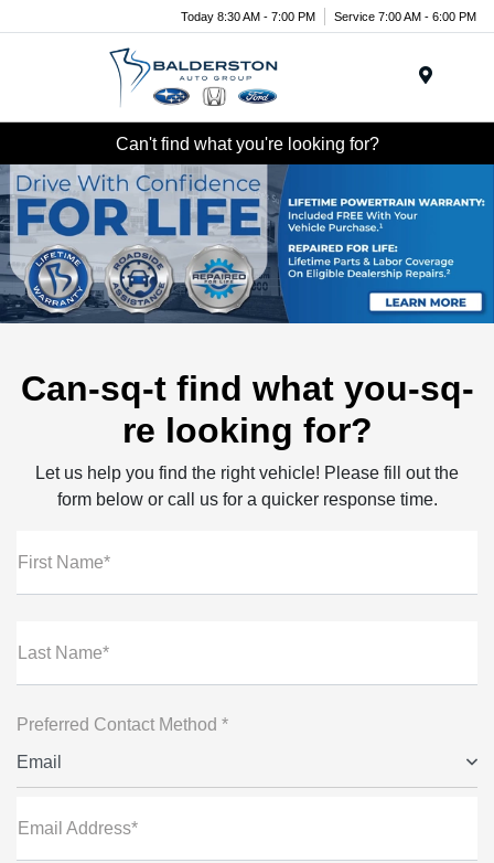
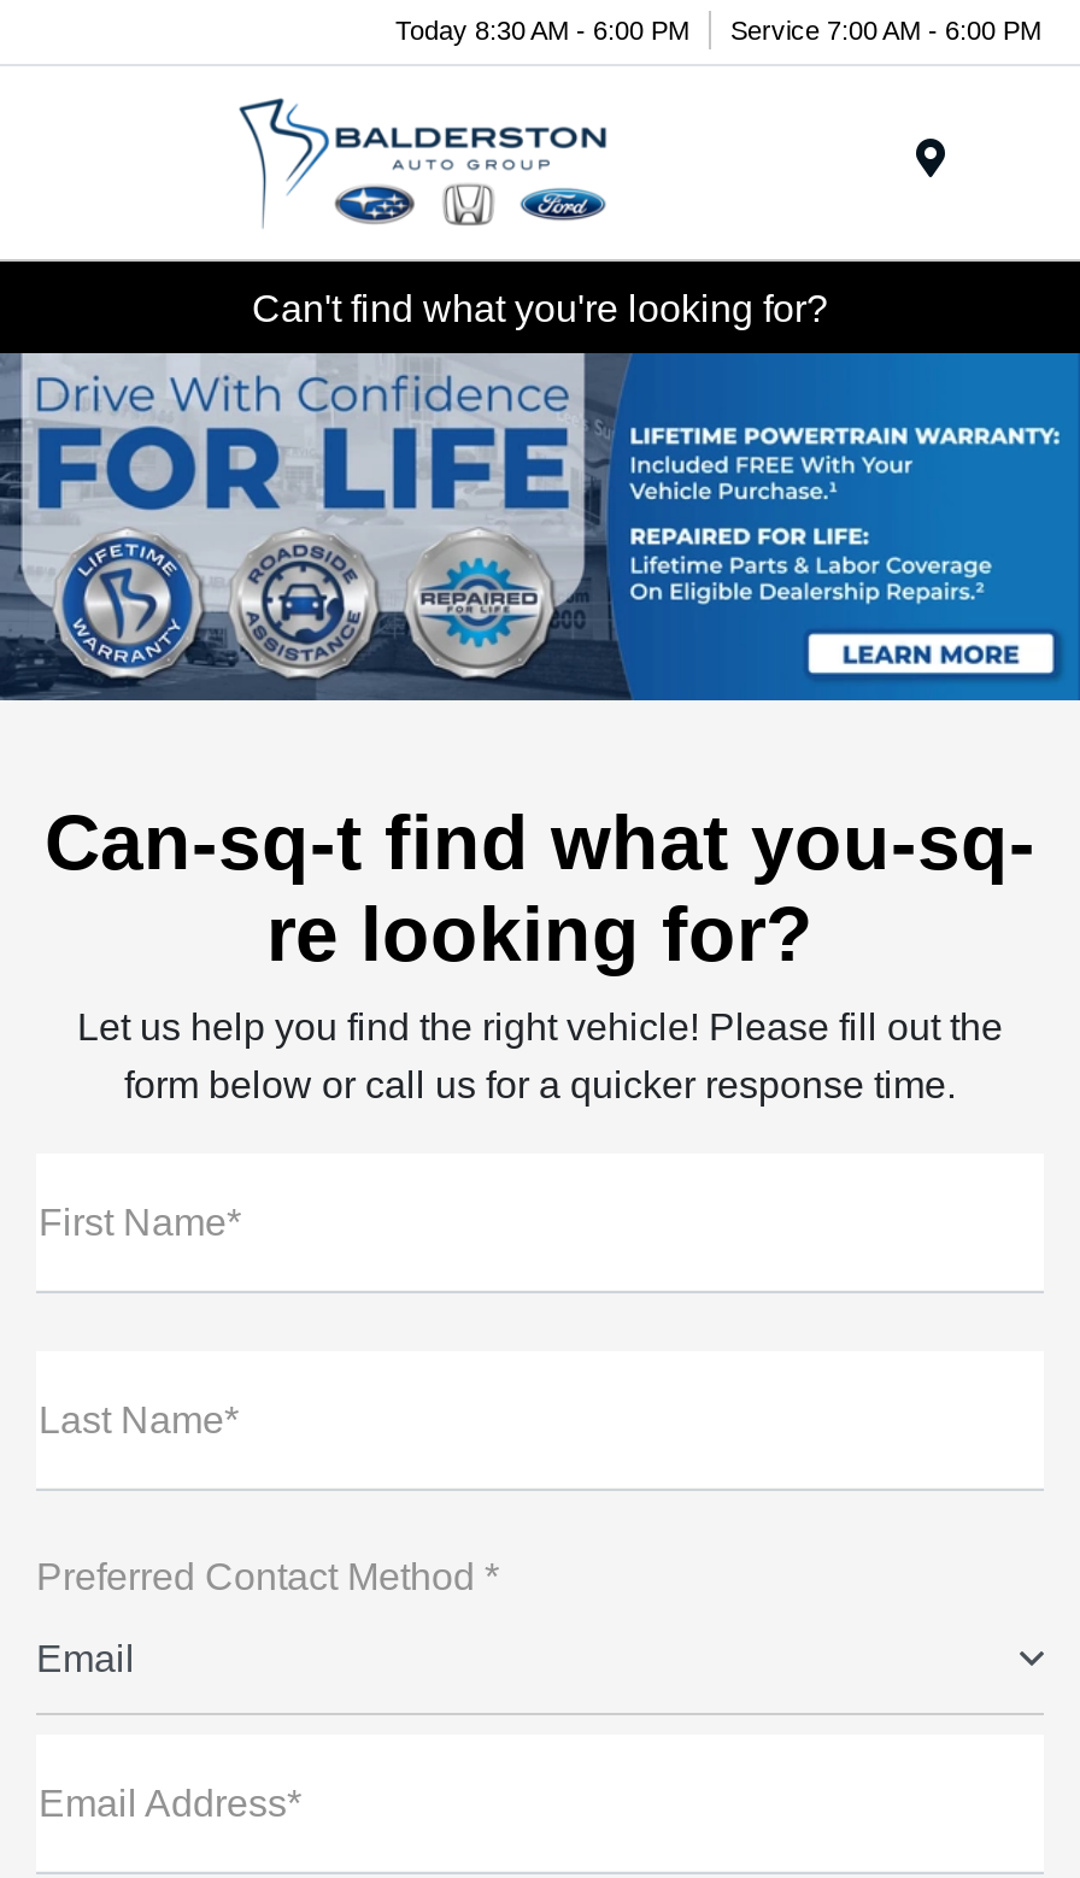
[181,9,476,23] Today 8:30 AM - 7:00 PM Service 7:00 AM - 6:00 PM -> [395,14,1041,43] Today 8:30 AM - 6:00 PM Service 7:00 AM - 6:00 PM

